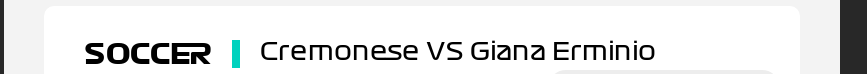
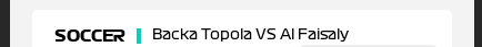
[260,40,656,64] Cremonese VS Giana Erminio -> [152,28,349,42] Backa Topola VS Al Faisaly

